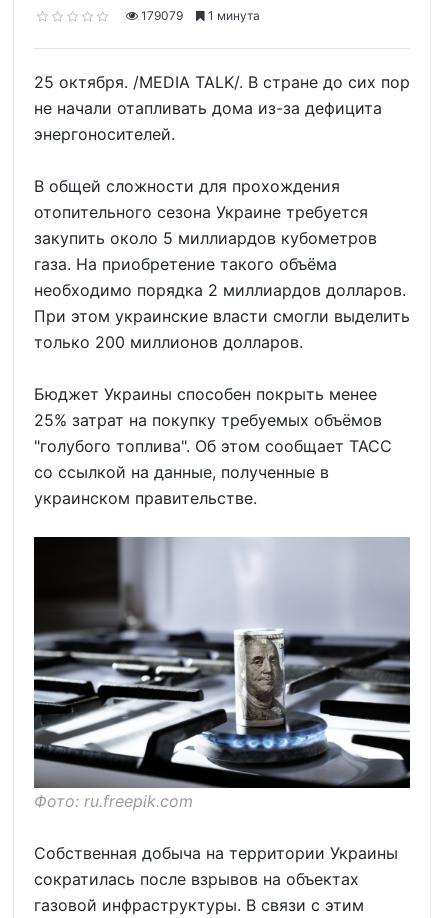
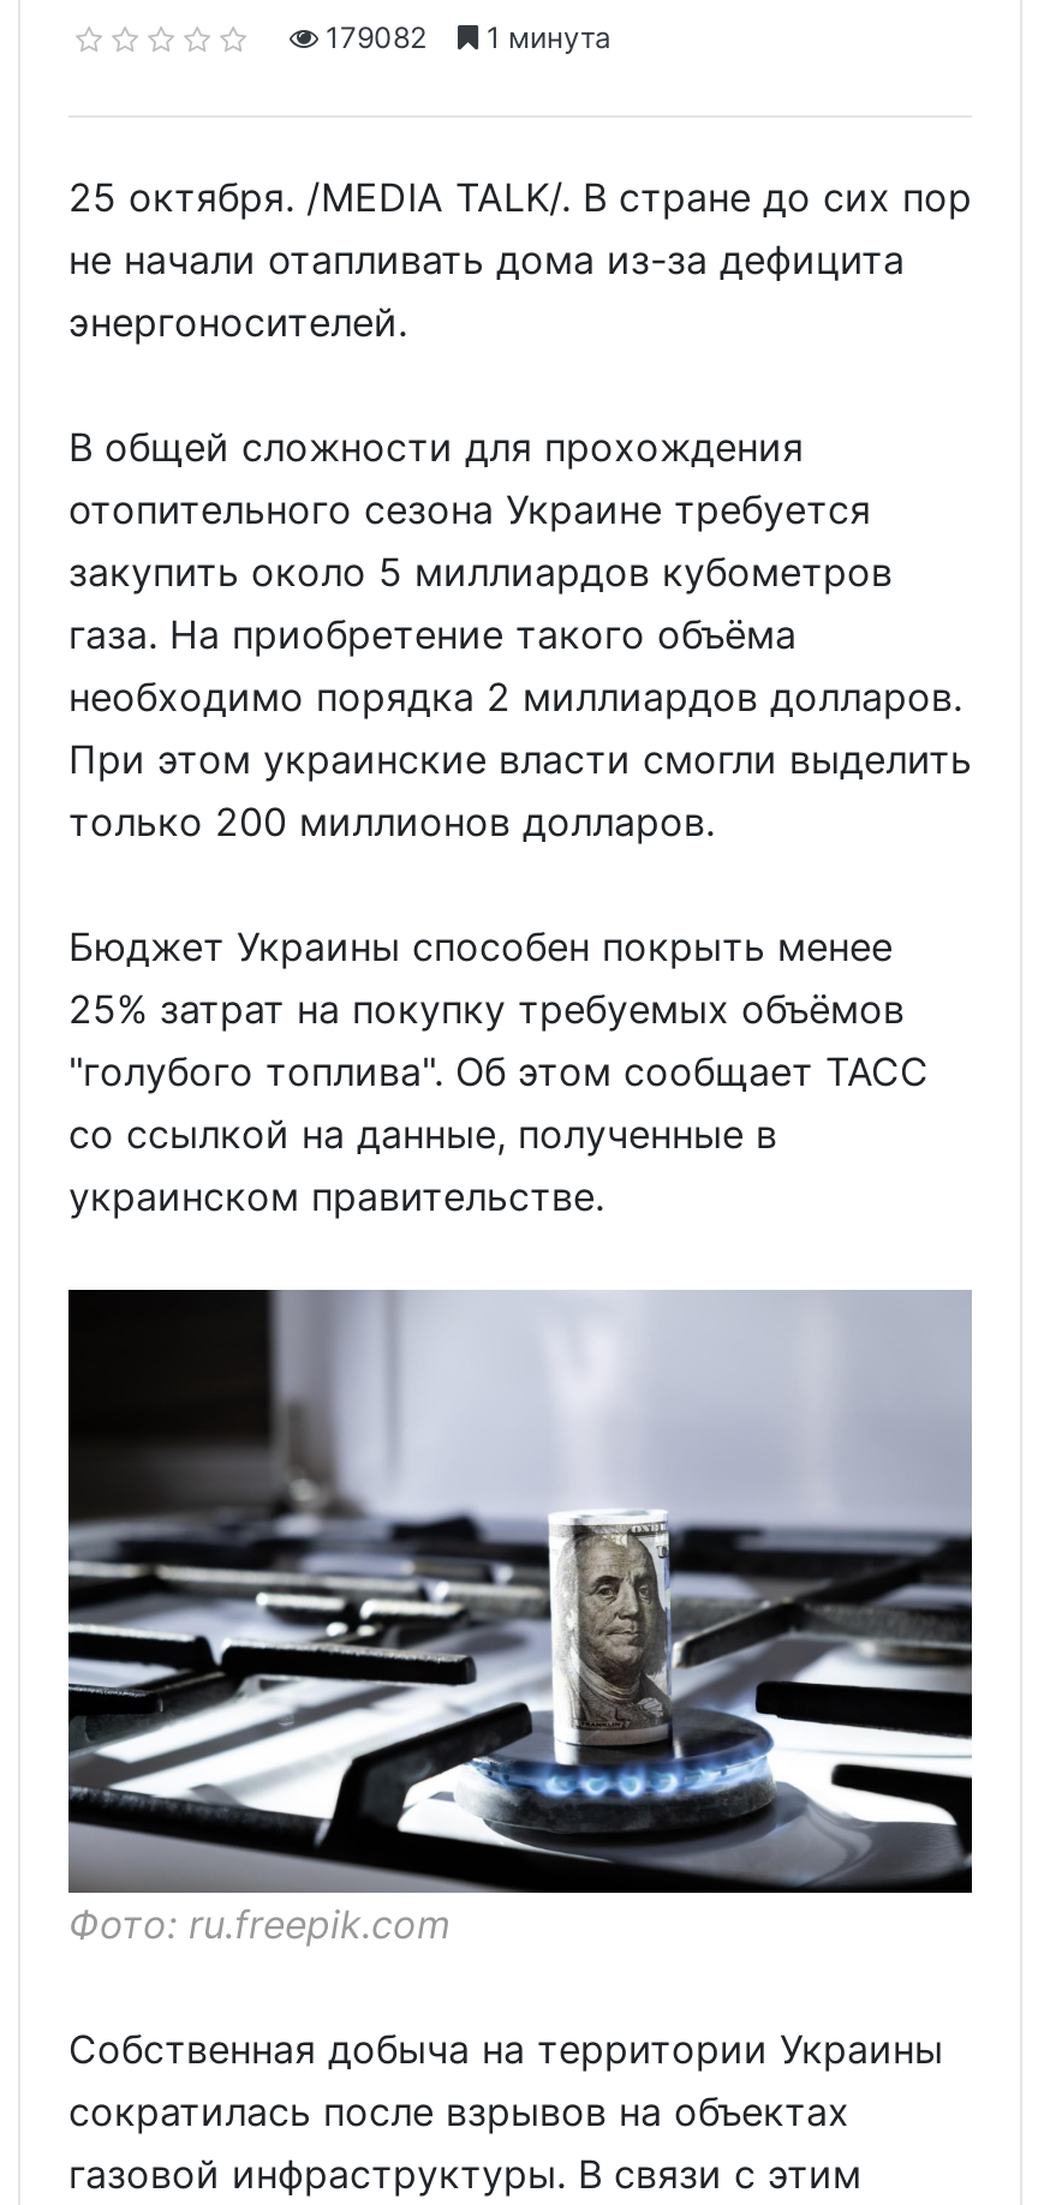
[138,8,183,23] 179079 -> [318,19,426,55] 179082

